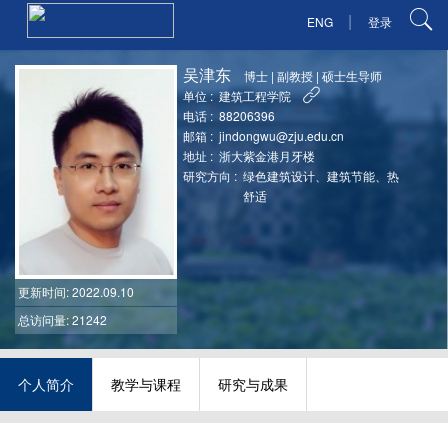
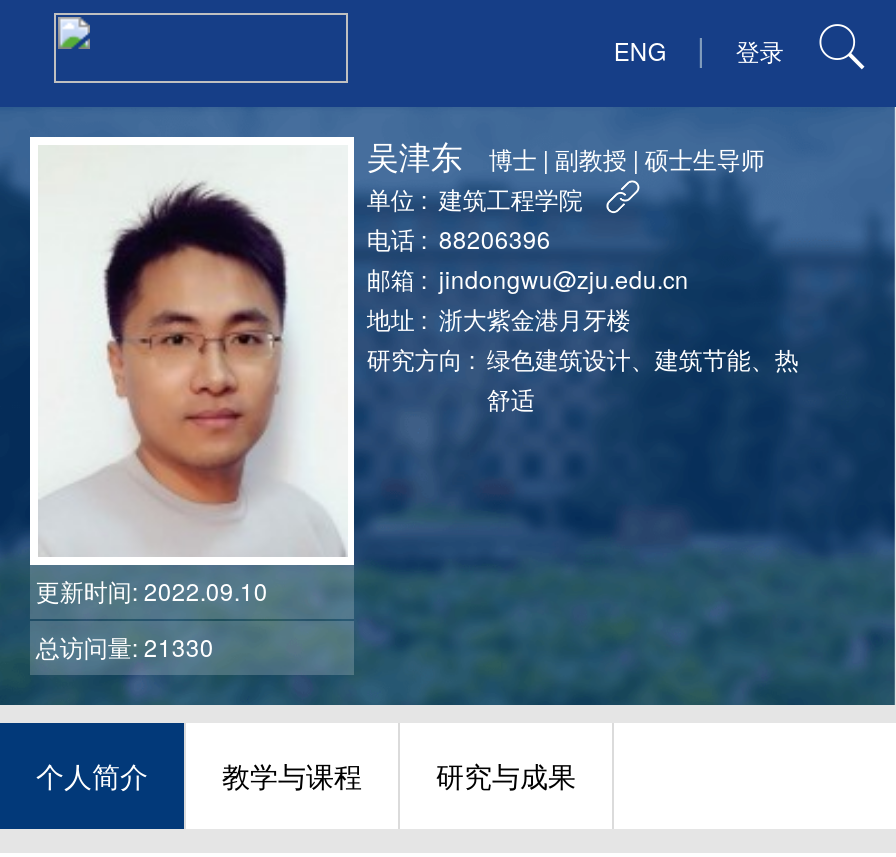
[18,311,107,328] 总访问量: 21242 -> [36,629,214,663] 总访问量: 21330

